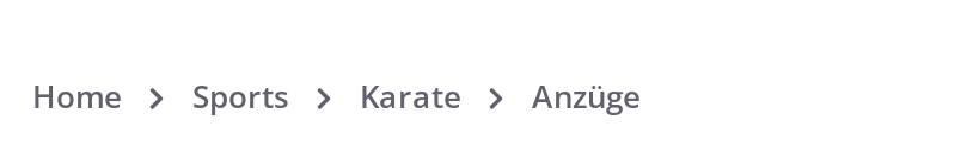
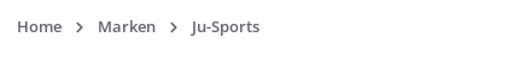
[192,75,639,118] Sports | Karate | Anzüge -> [98,15,259,37] Marken | Ju-Sports

